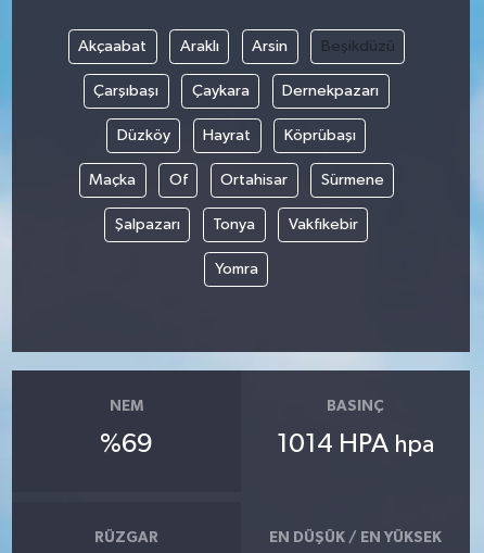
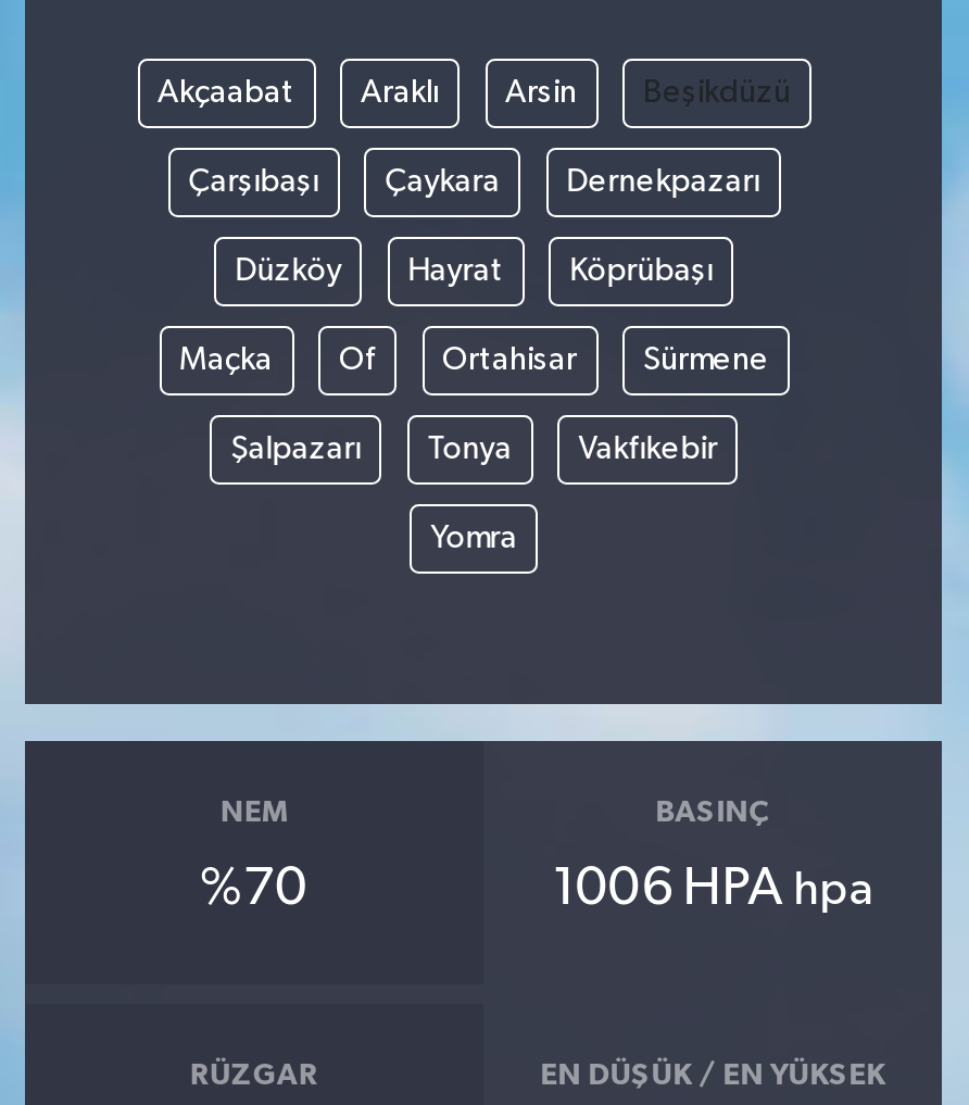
[100,431,153,457] %69 -> [200,862,308,914] %70
[277,431,434,457] 1014 HPA hpa -> [552,862,874,914] 1006 HPA hpa

